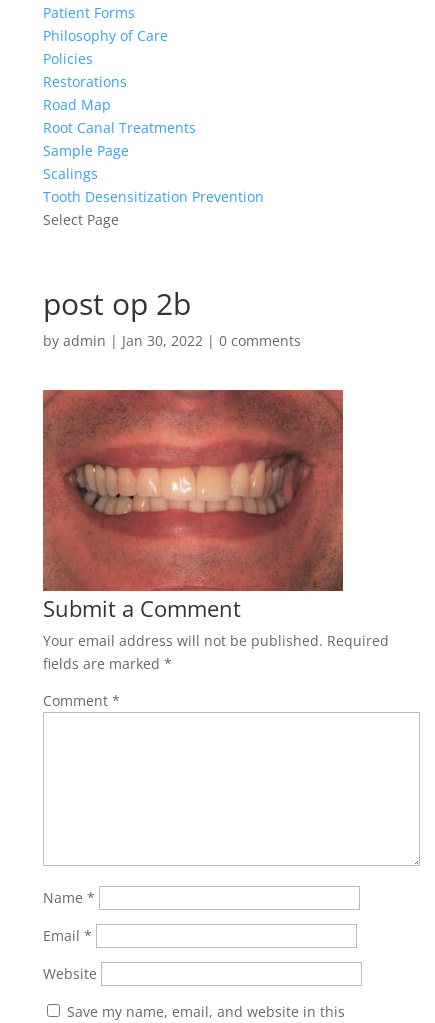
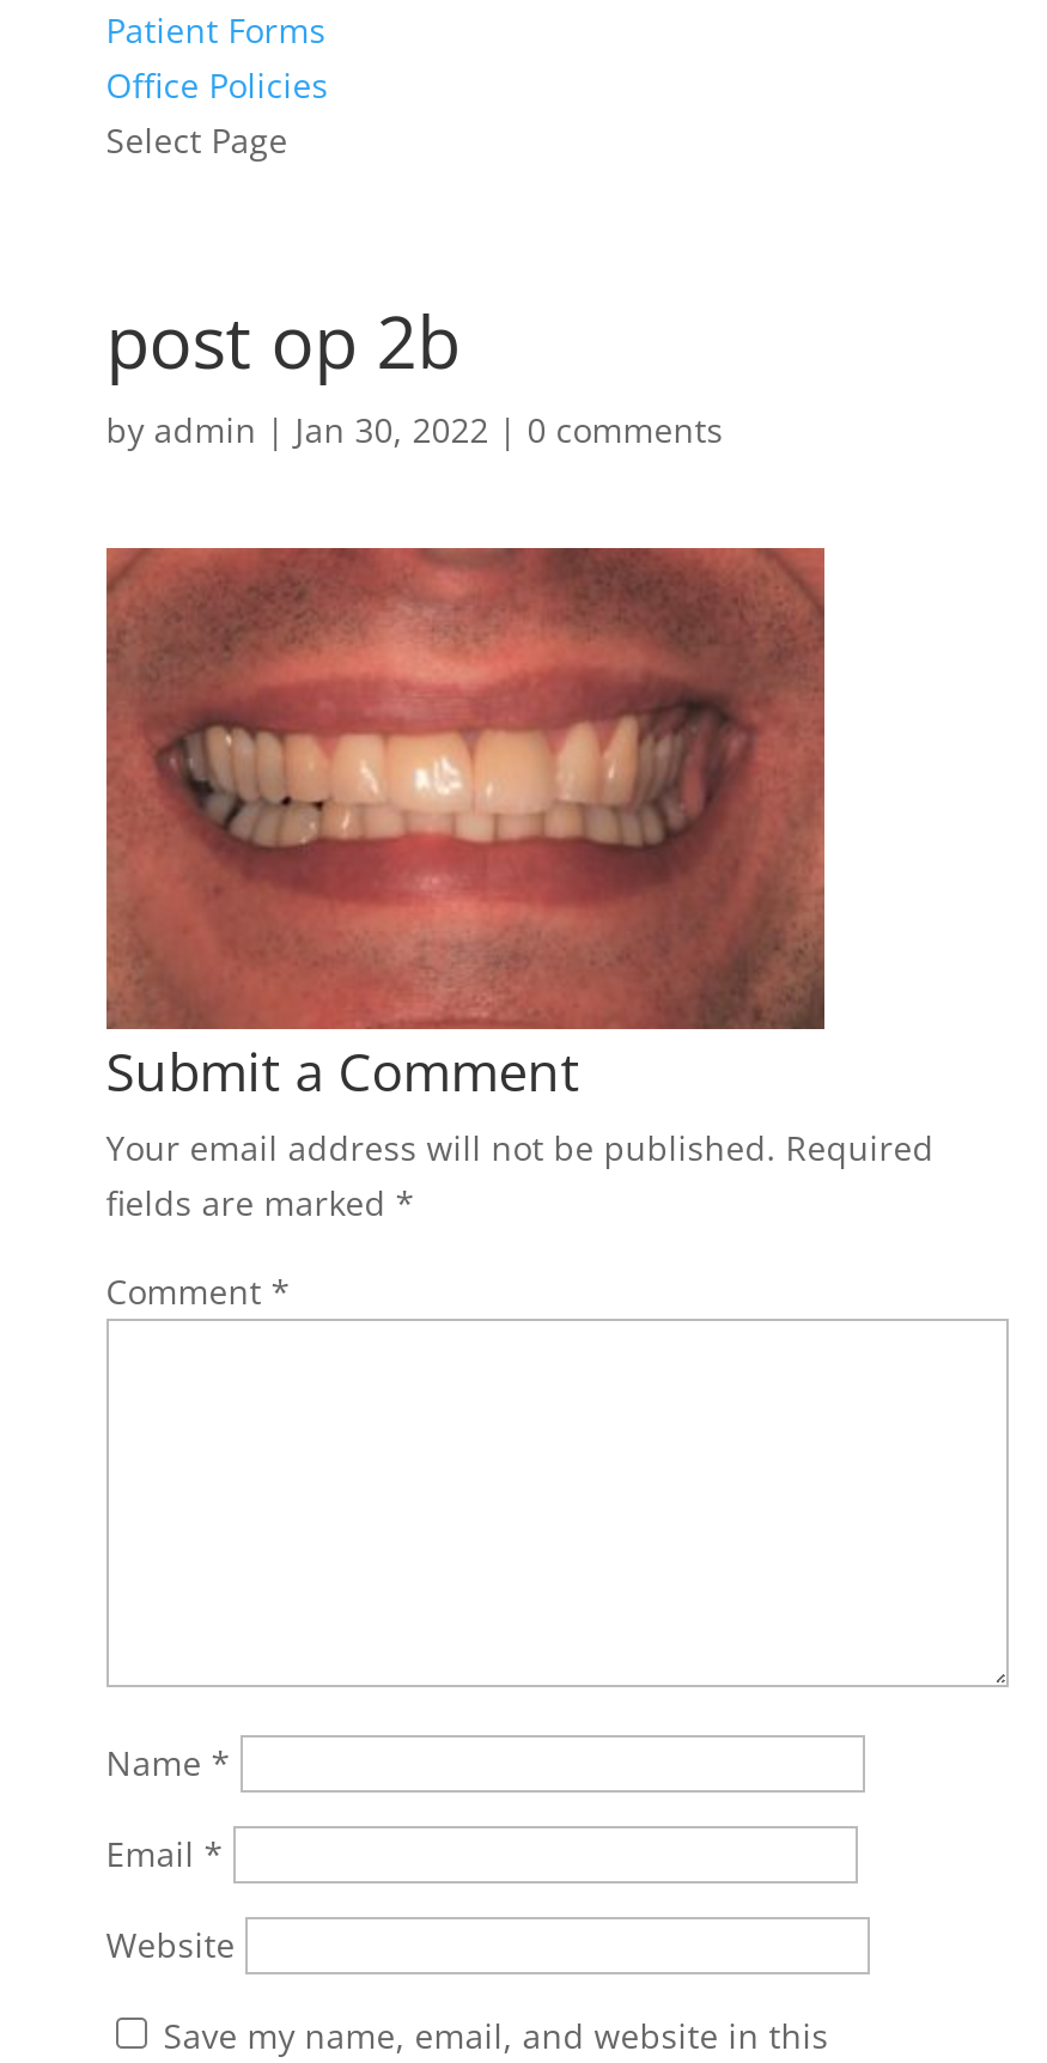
[43,26,264,206] Philosophy of Care | Policies | Restorations | Road Map | Root Canal Treatments | Sample Page | Scalings | Tooth Desensitization Prevention -> [106,62,329,108] Office Policies

